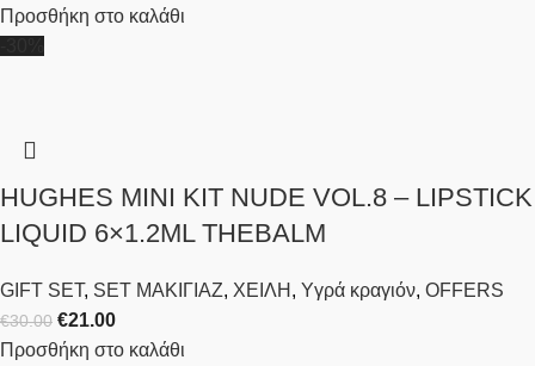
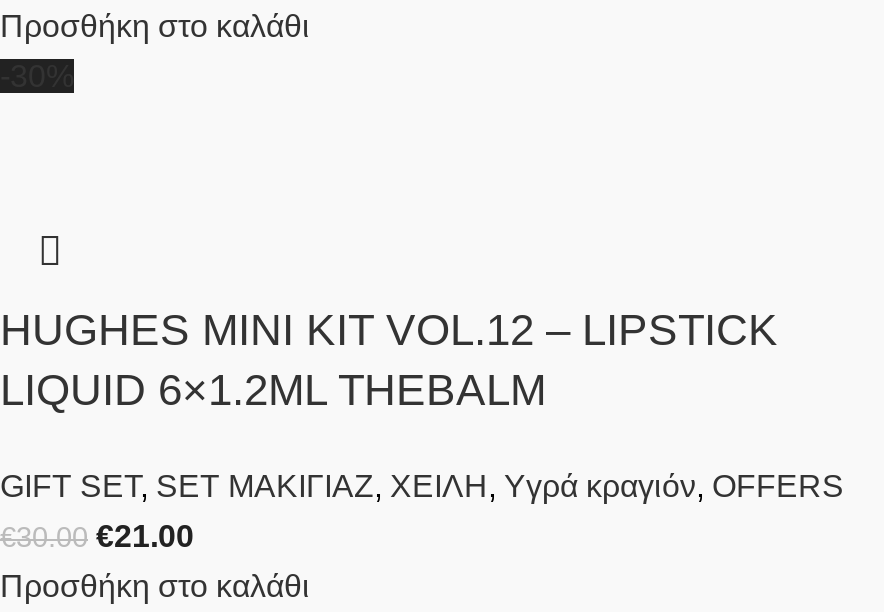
[0,183,533,213] HUGHES MINI KIT NUDE VOL.8 – LIPSTICK -> [0,305,778,355] HUGHES MINI KIT VOL.12 – LIPSTICK

